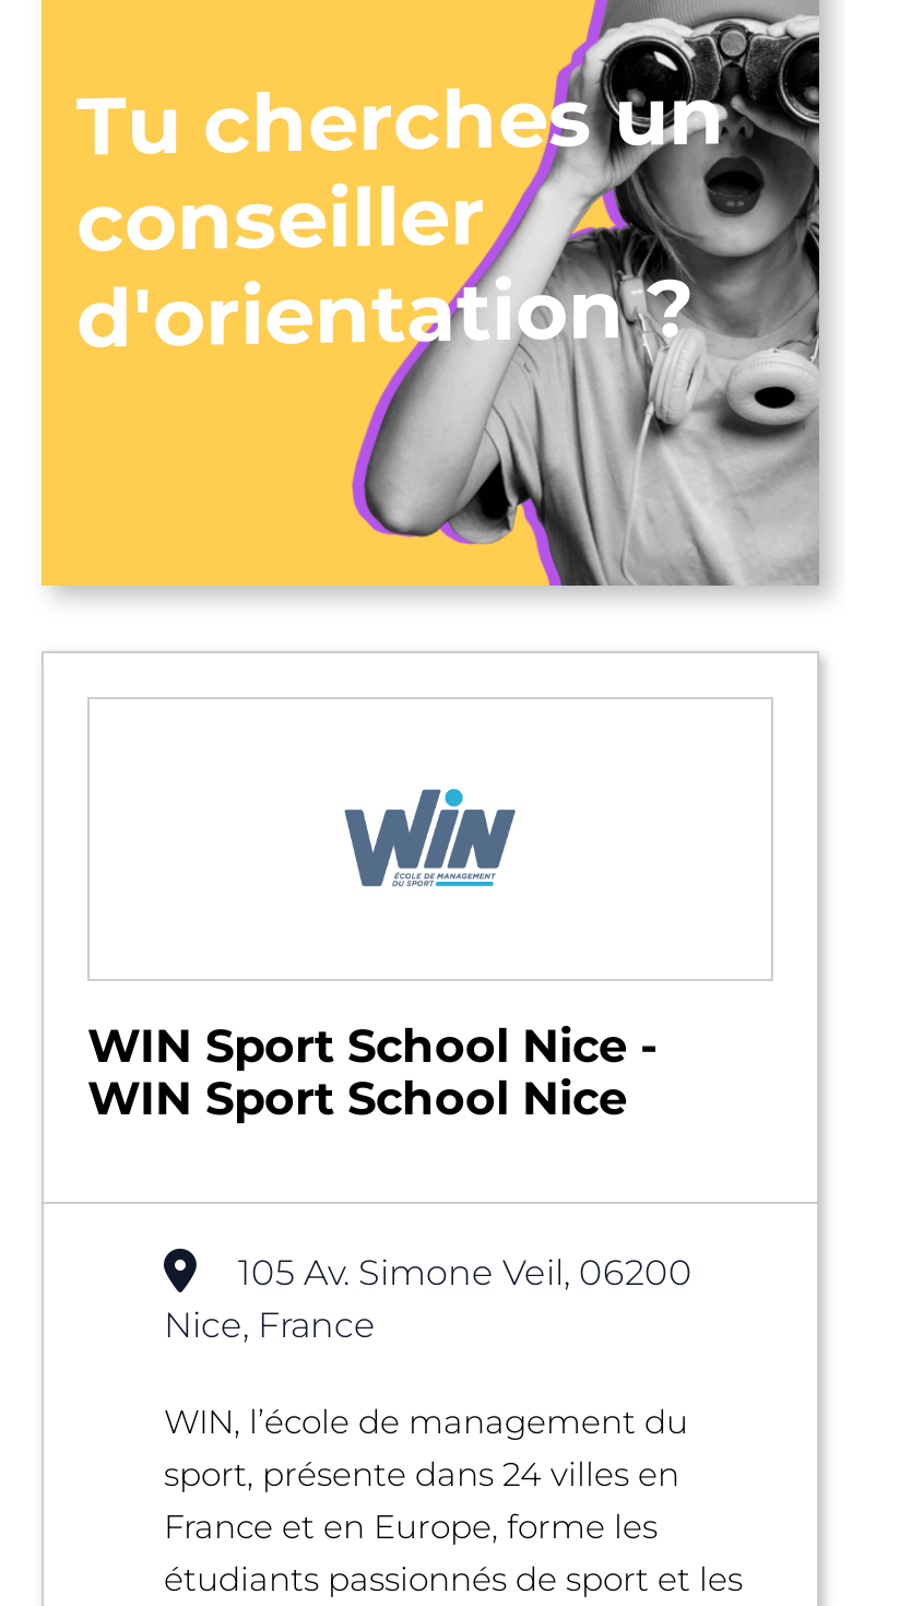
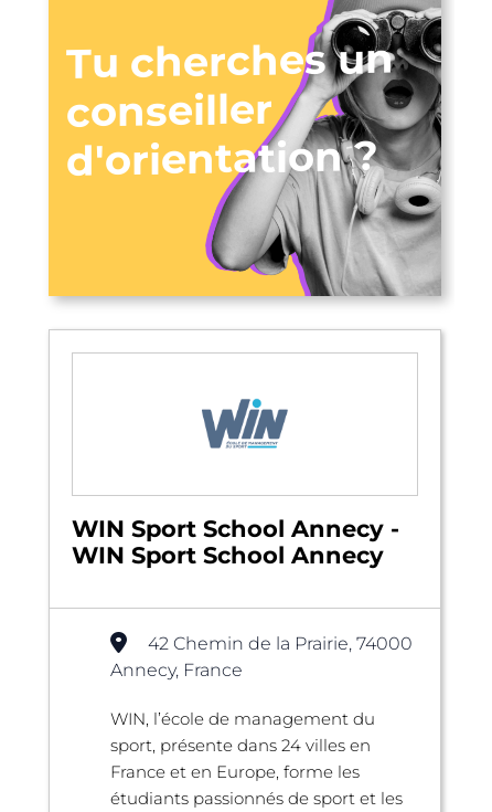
[87,1018,658,1125] WIN Sport School Nice - | WIN Sport School Nice -> [72,514,399,569] WIN Sport School Annecy - | WIN Sport School Annecy
[164,1251,692,1345] 105 Av. Simone Veil, 06200 | Nice, France -> [110,633,413,680] 42 Chemin de la Prairie, 74000 | Annecy, France

